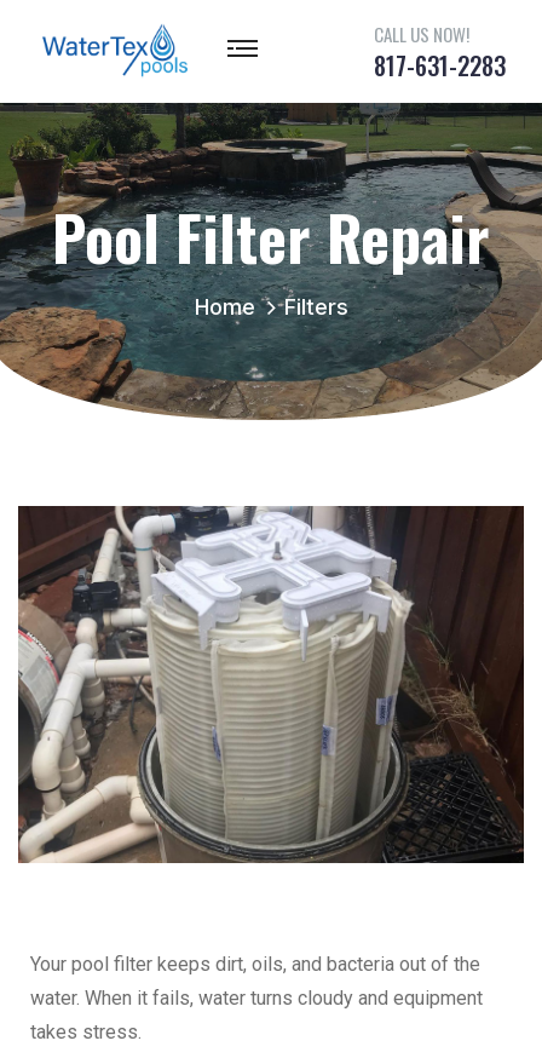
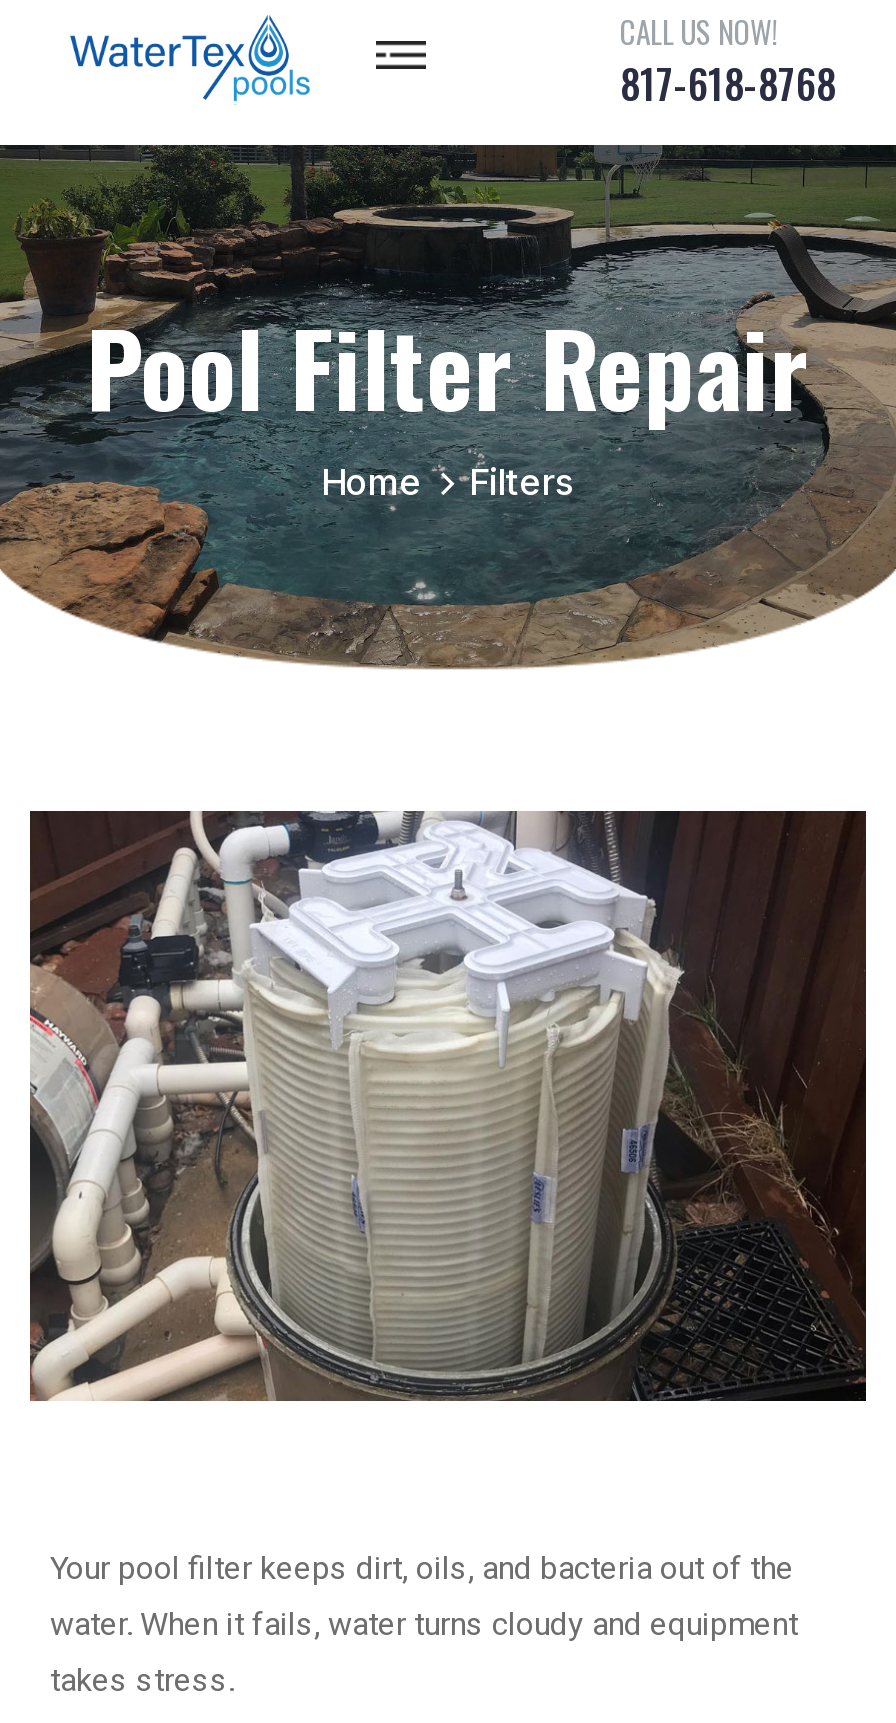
[374,48,506,84] 817-631-2283 -> [620,54,836,114] 817-618-8768

